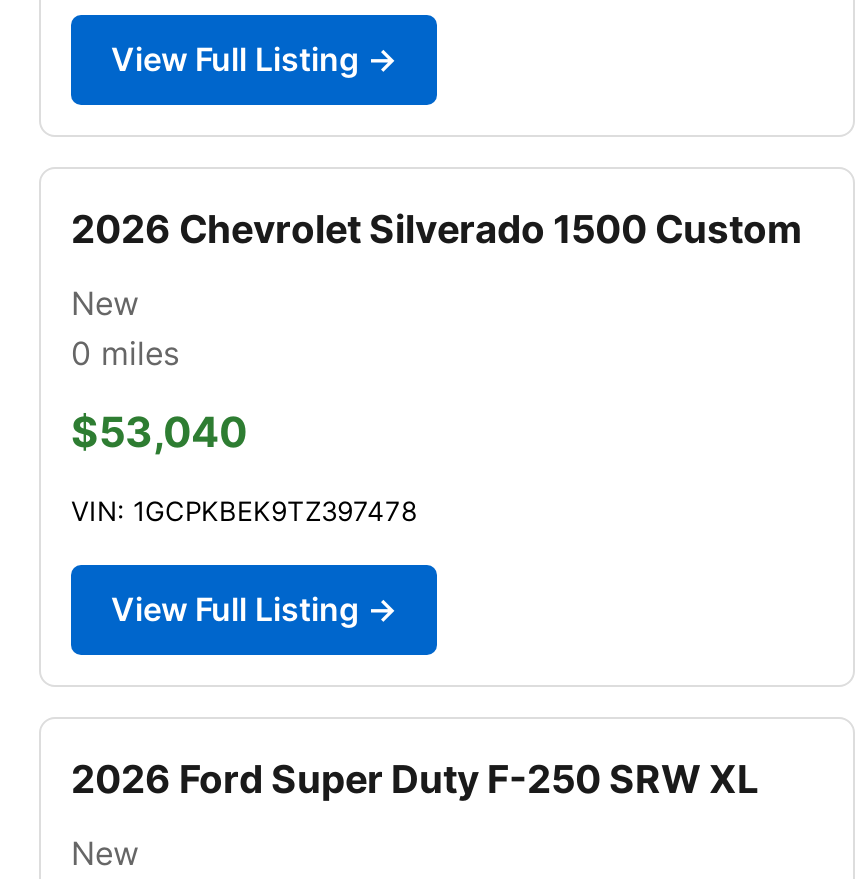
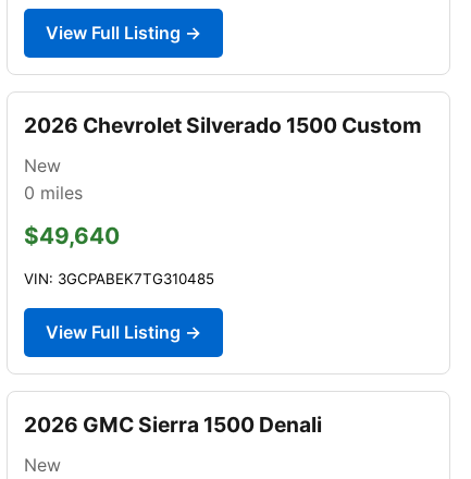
[71,407,247,457] $53,040 -> [24,222,120,249] $49,640
[71,495,417,527] VIN: 1GCPKBEK9TZ397478 -> [24,270,214,287] VIN: 3GCPABEK7TG310485
[71,755,759,803] 2026 Ford Super Duty F-250 SRW XL -> [24,411,322,438] 2026 GMC Sierra 1500 Denali

